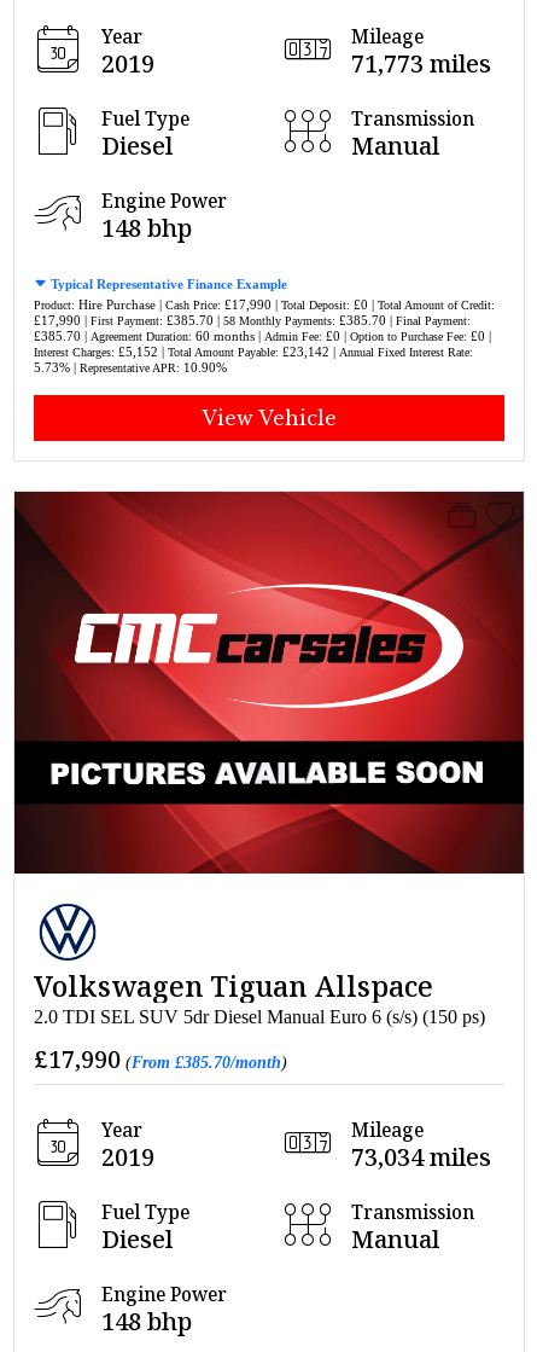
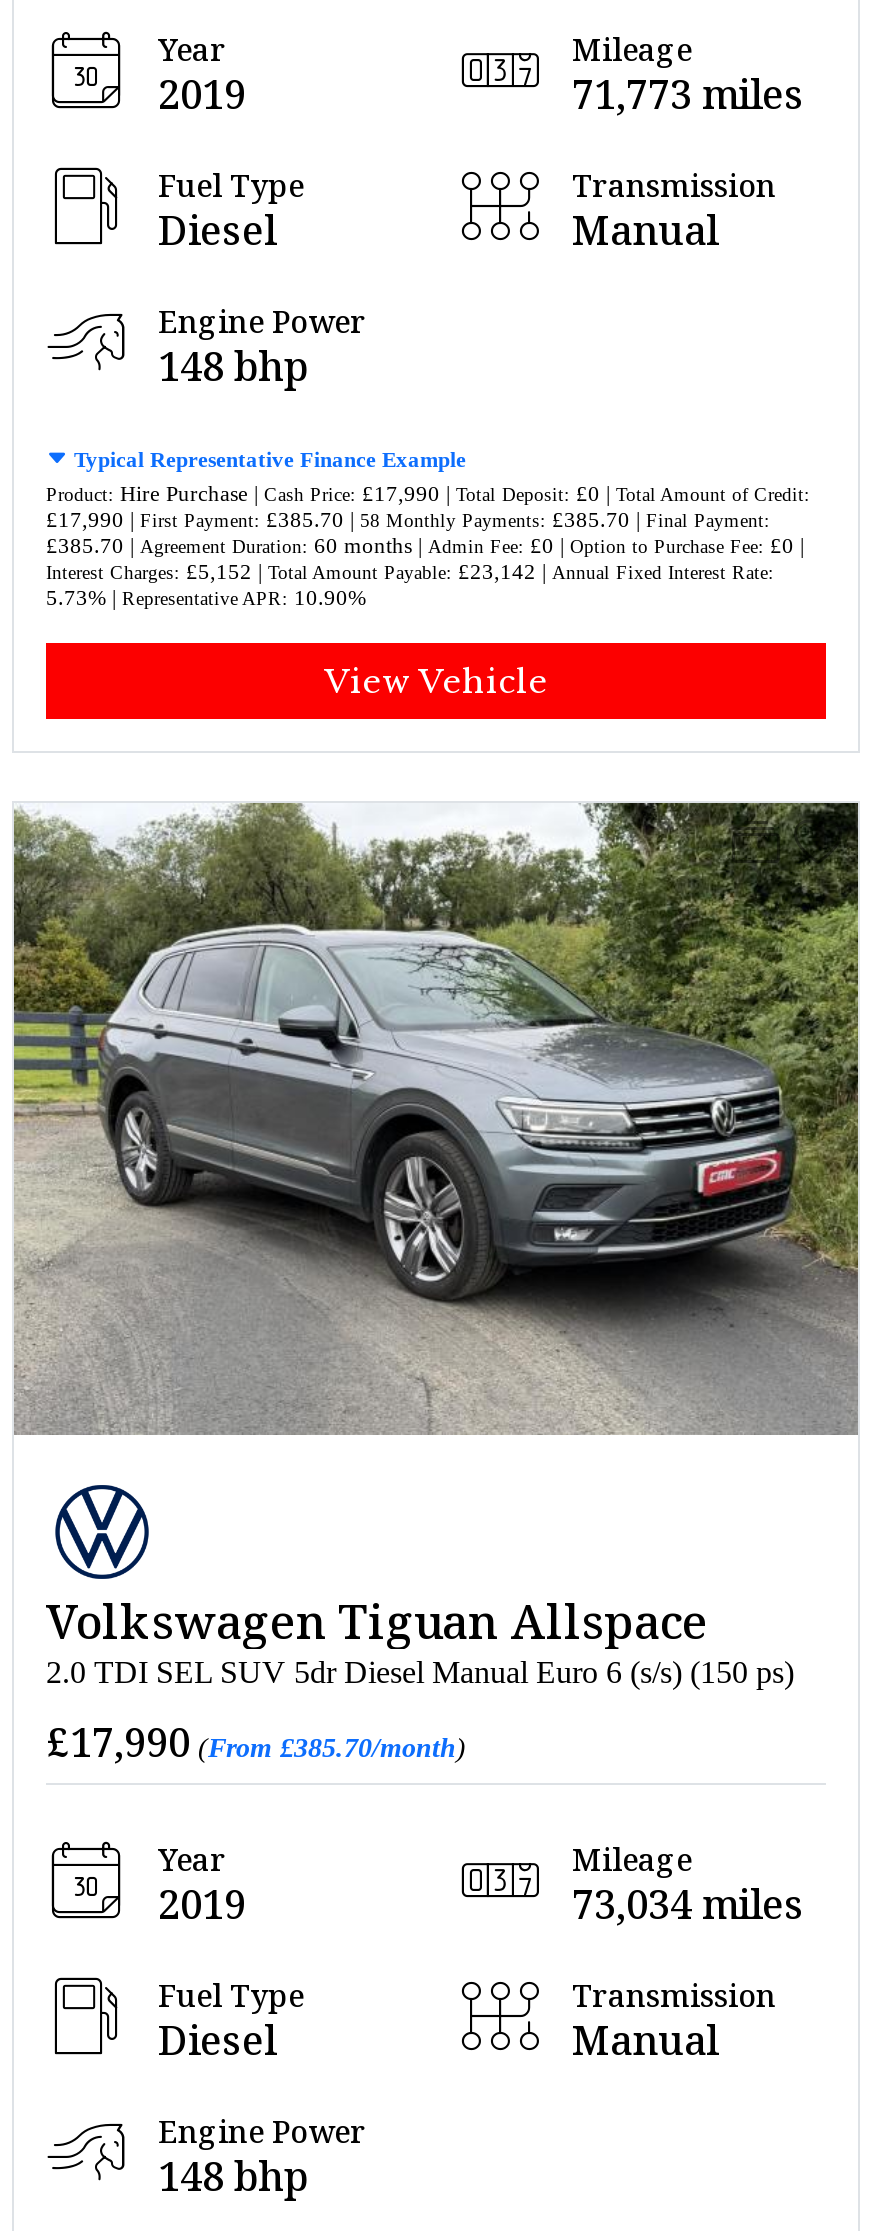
[13,491,525,875] [image] -> [12,801,860,1435] [image]

